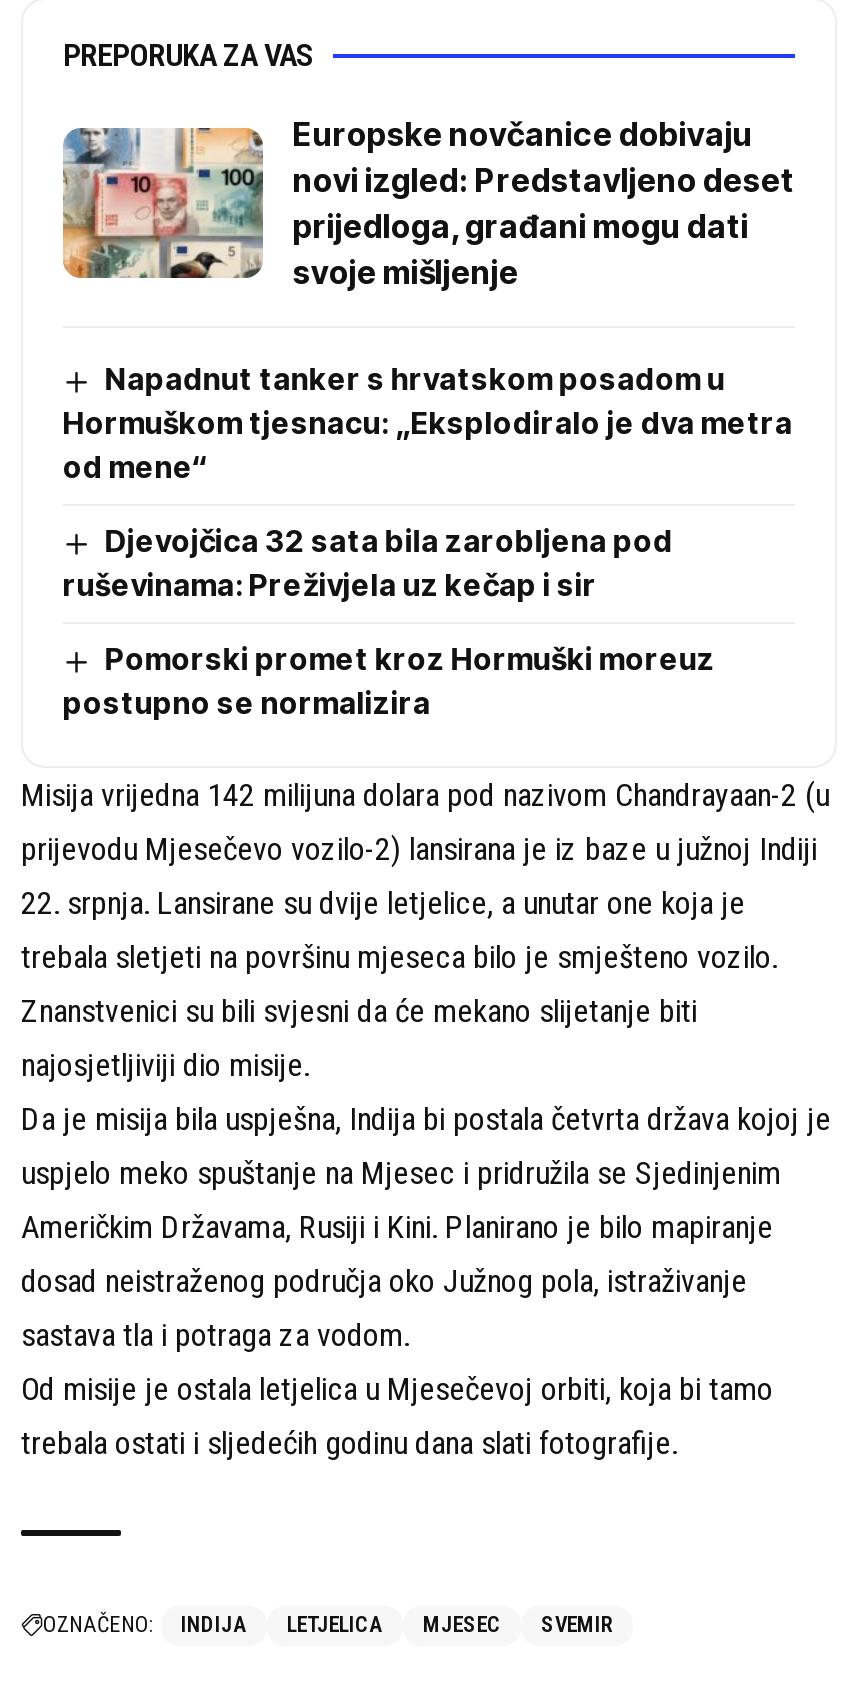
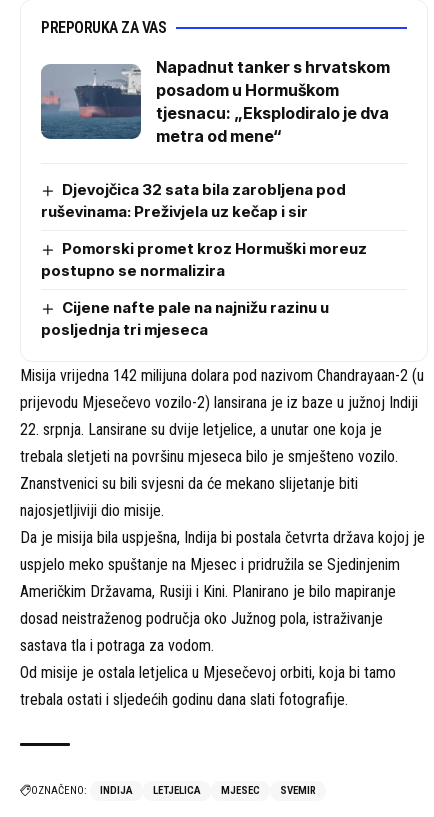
[61,114,795,486] [image] | Europske novčanice dobivaju | novi izgled: Predstavljeno deset | prijedloga, građani mogu dati | svoje mišljenje | Napadnut tanker s hrvatskom posadom u | Hormuškom tjesnacu: „Eksplodiralo je dva metra | od mene“ -> [40,57,390,146] [image] | Napadnut tanker s hrvatskom | posadom u Hormuškom | tjesnacu: „Eksplodiralo je dva | metra od mene“
moved [63,522,715,722] -> [41,180,367,280]: Djevojčica 32 sata bila zarobljena pod | ruševinama: Preživjela uz kečap i sir | Pomorski promet kroz Hormuški moreuz | postupno se normalizira
none -> [41,298,329,339] Cijene nafte pale na najnižu razinu u | posljednja tri mjeseca

